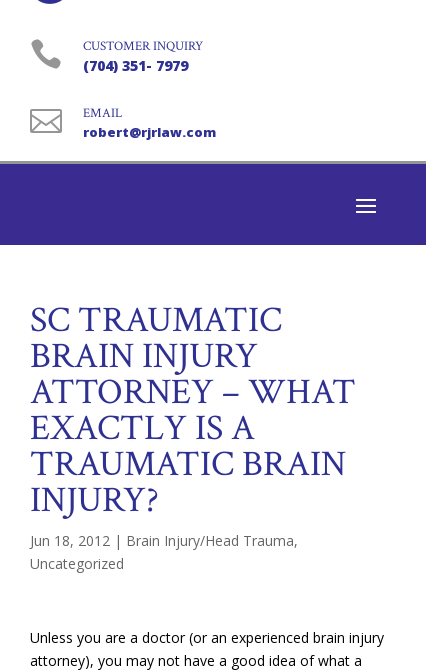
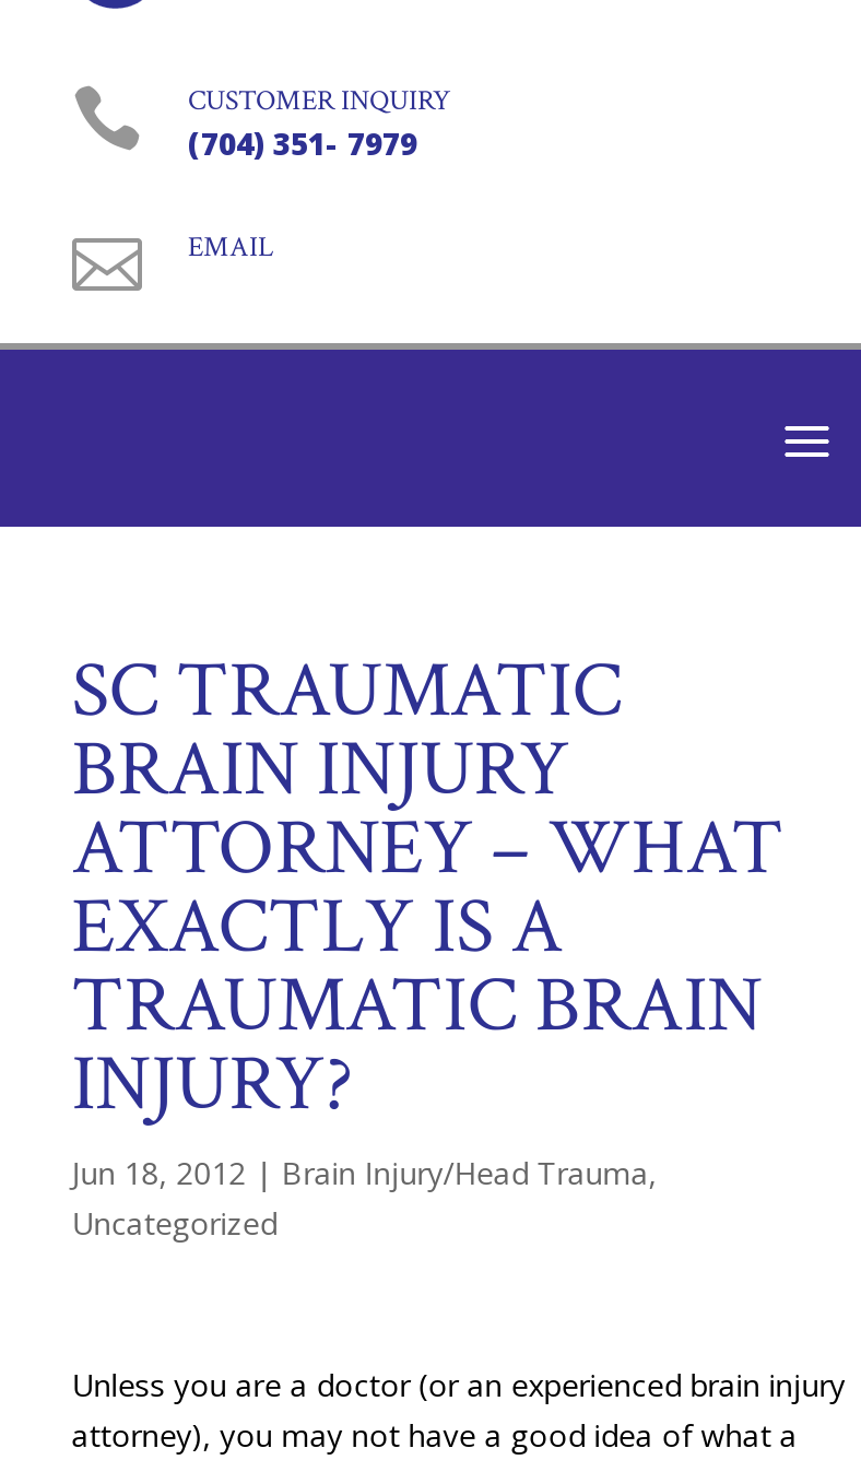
[83,123,216,141] robert@rjrlaw.com -> none

